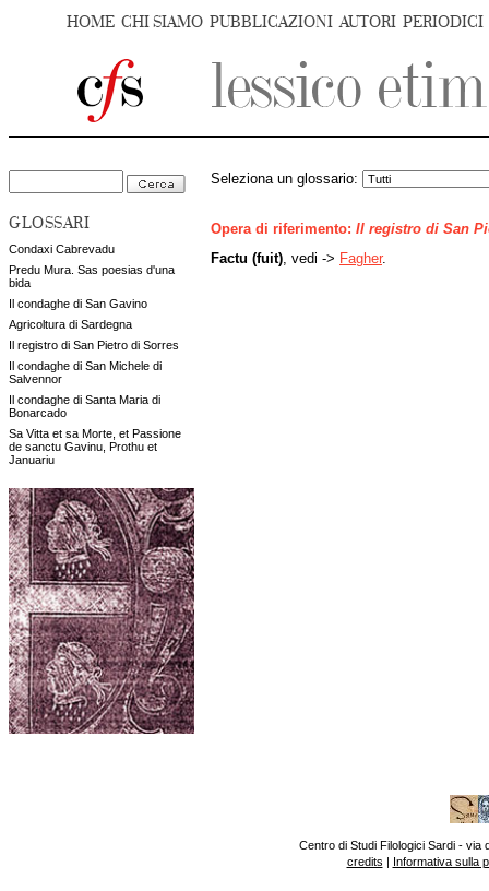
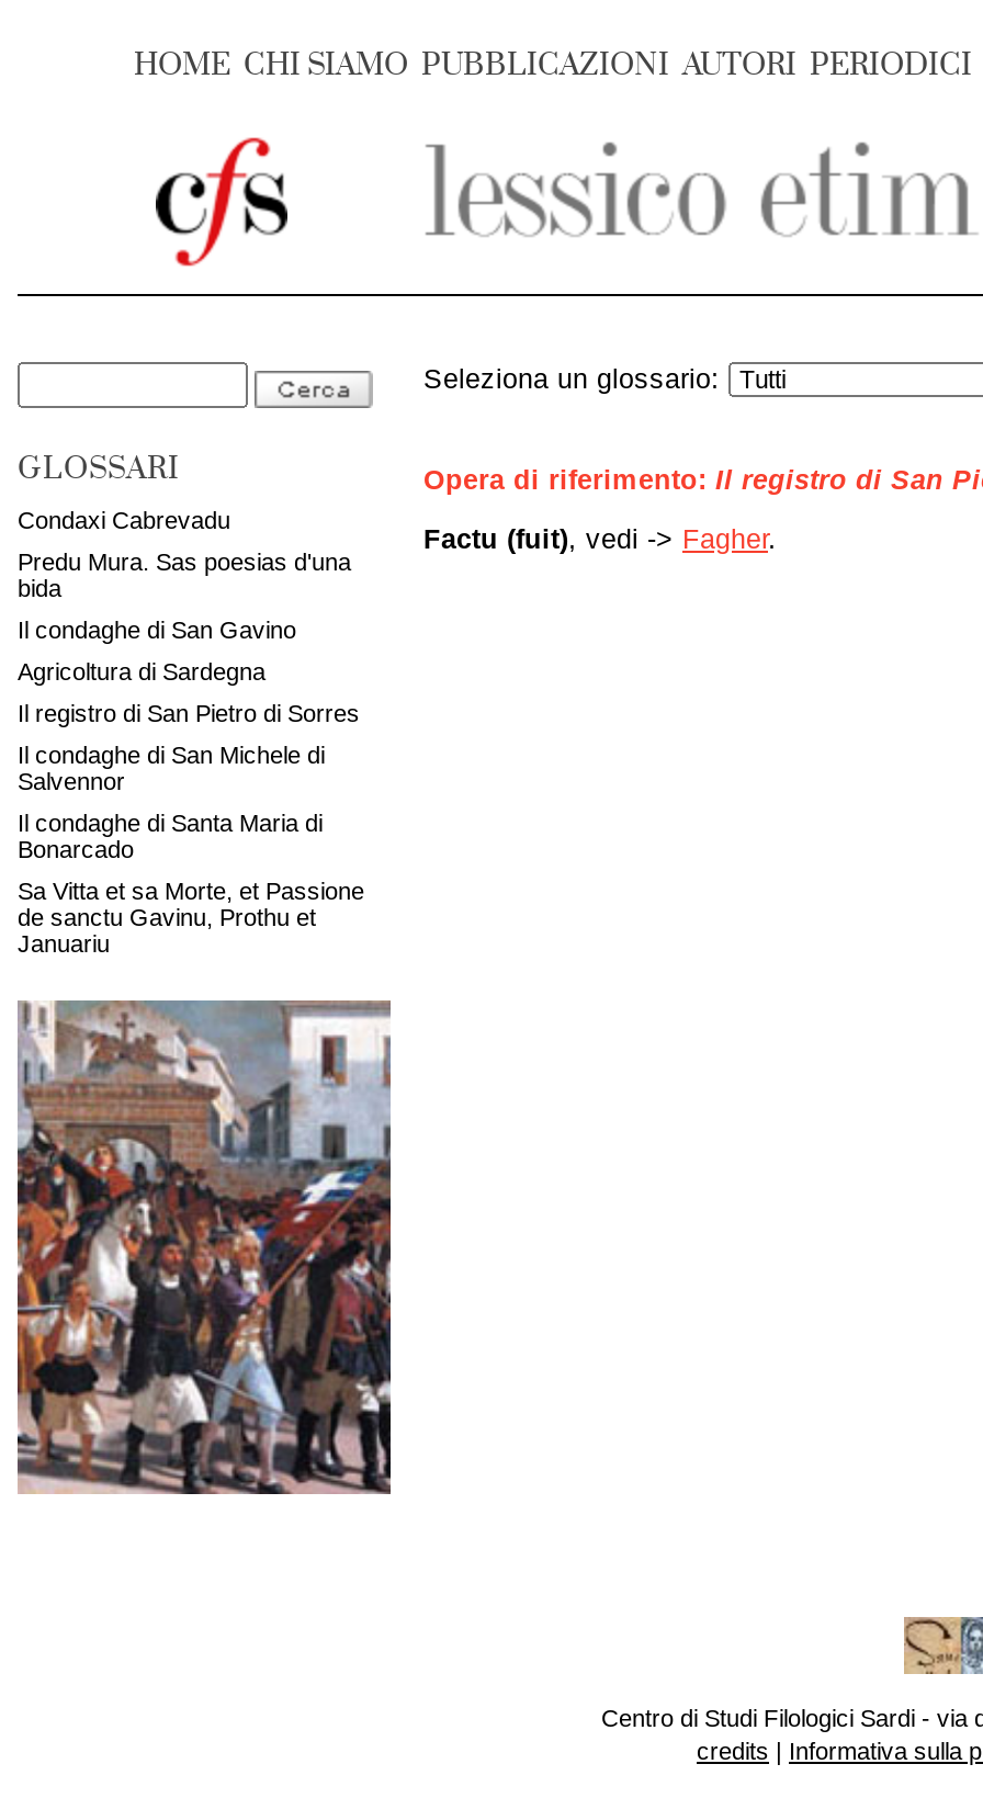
[8,487,195,735] [image] -> [15,1000,393,1496] [image]

